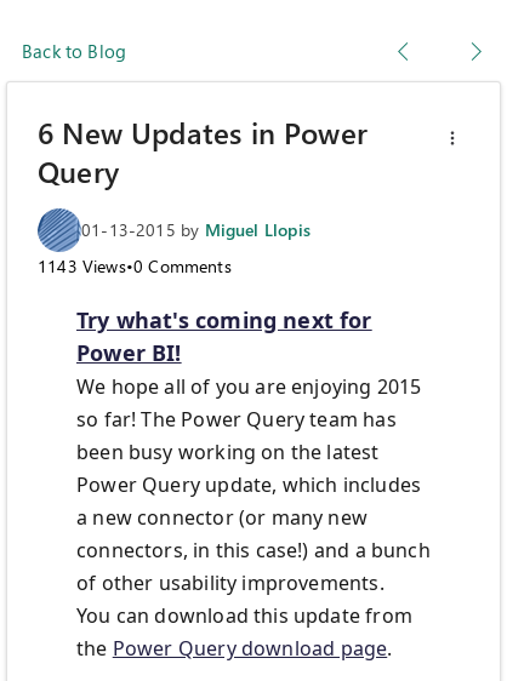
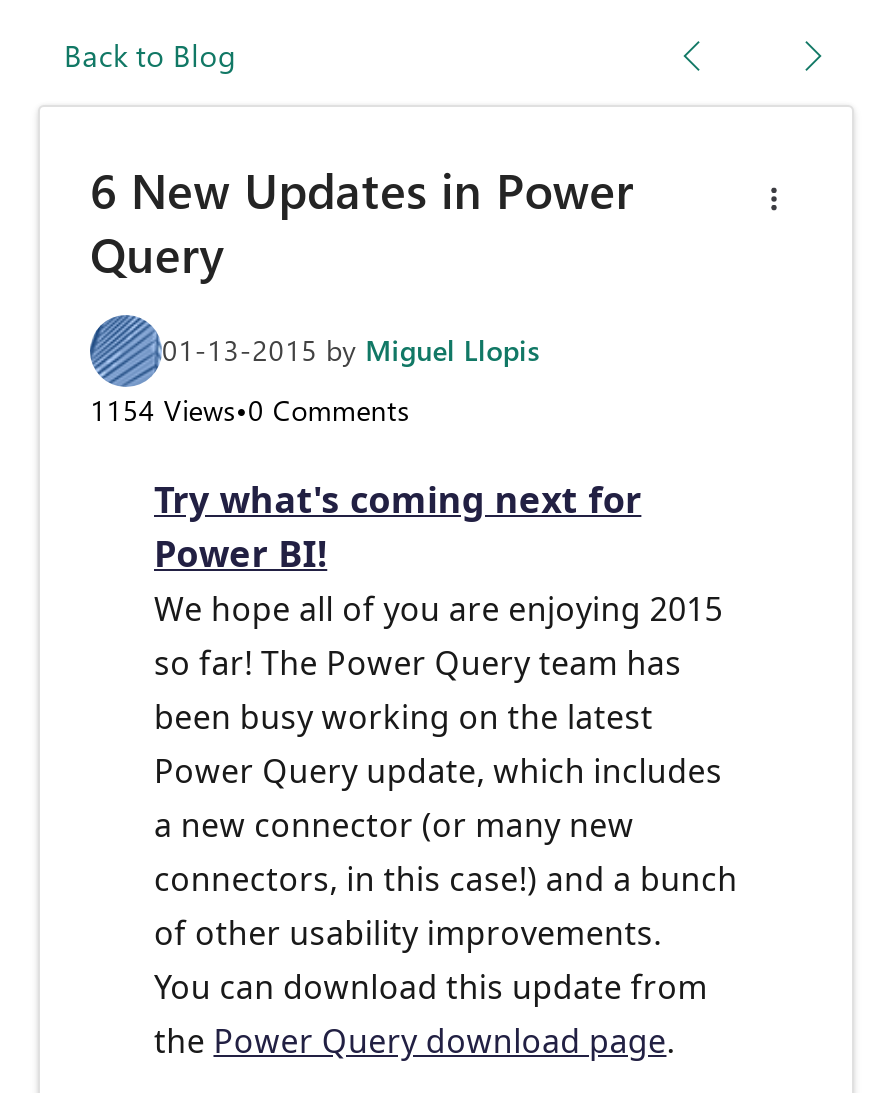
[38,255,231,278] 1143 Views•0 Comments -> [90,392,410,430] 1154 Views•0 Comments

